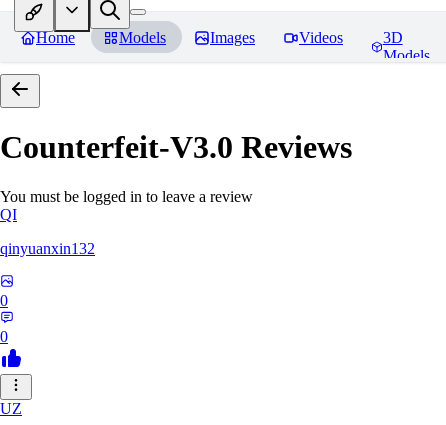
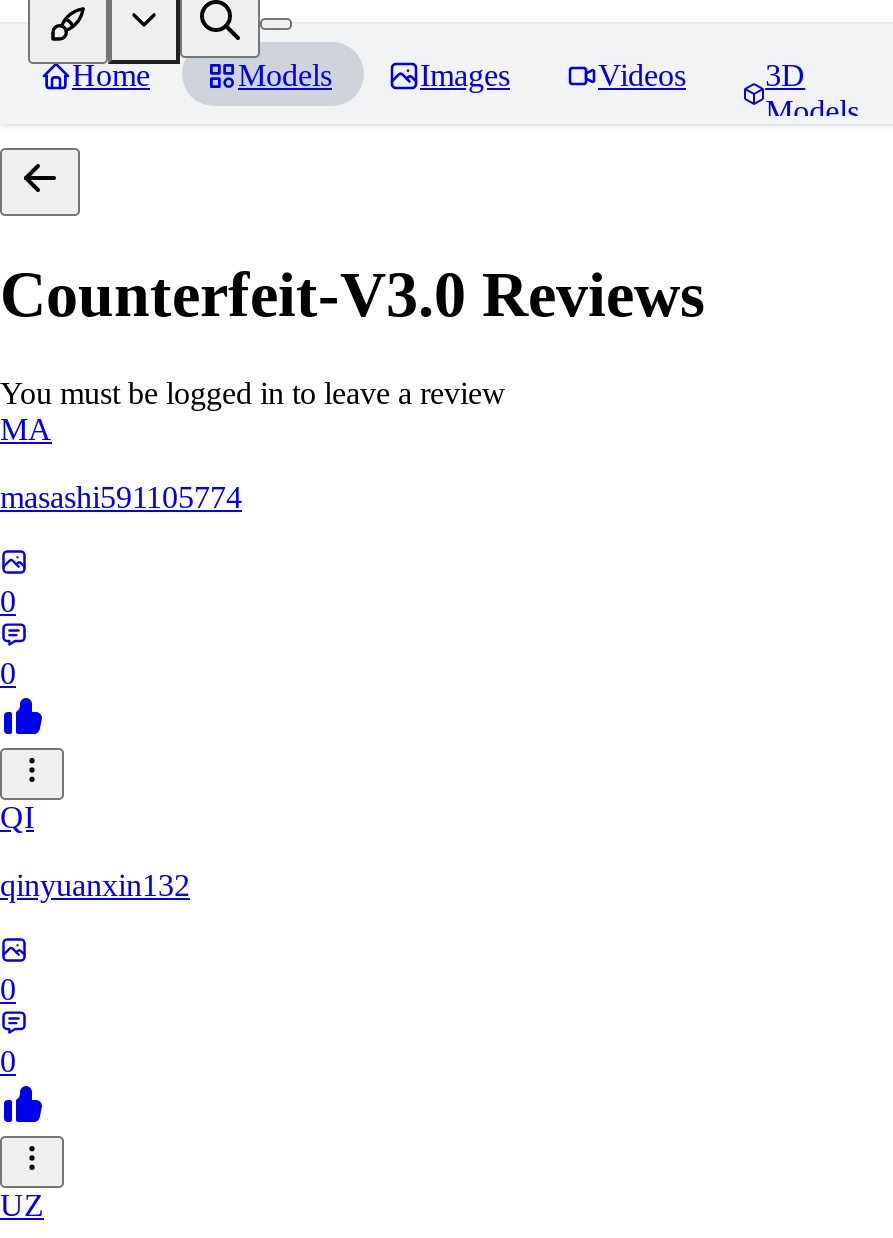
none -> [0,412,242,690] MA | masashi591105774 | 0 | 0

